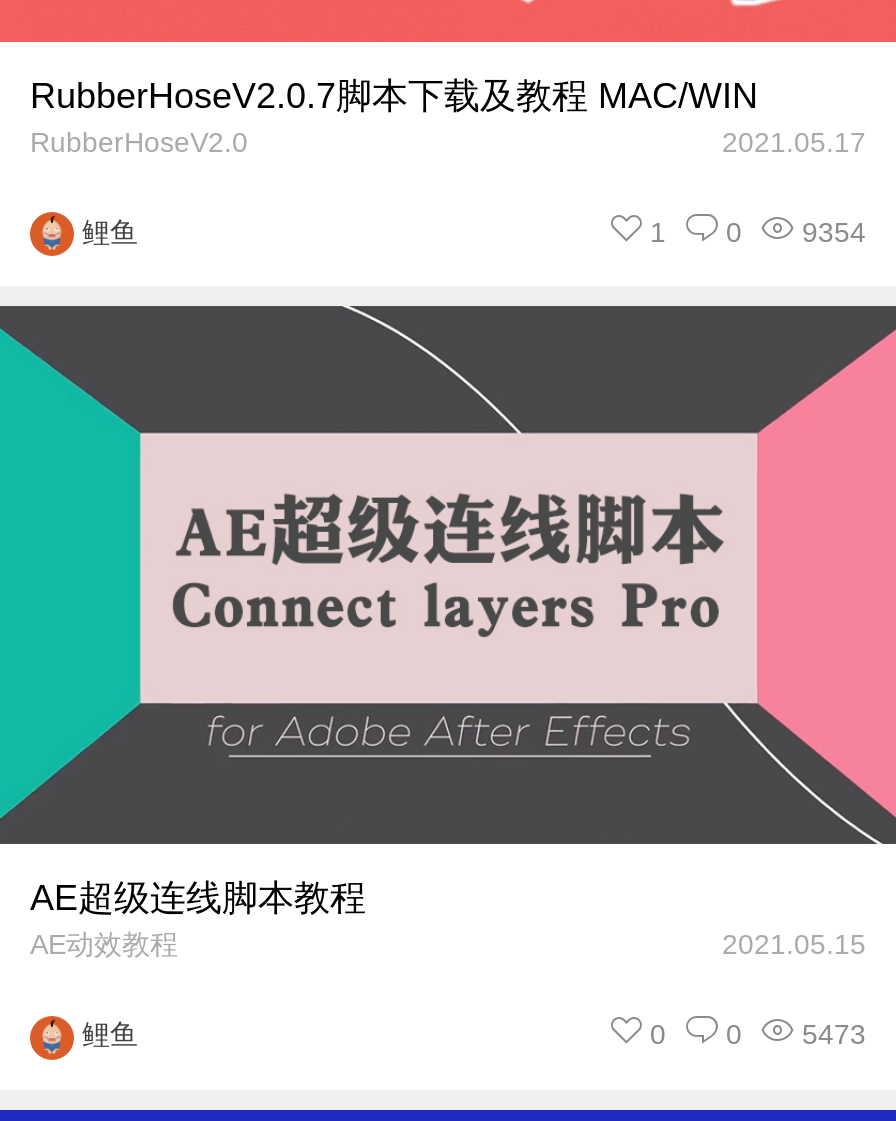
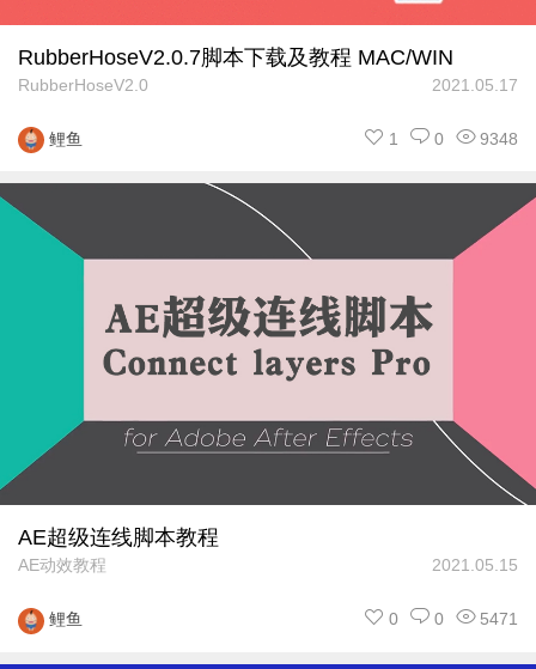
[650,216,866,248] 1 0 9354 -> [389,129,518,148] 1 0 9348
[650,1018,866,1050] 0 0 5473 -> [389,609,518,628] 0 0 5471

